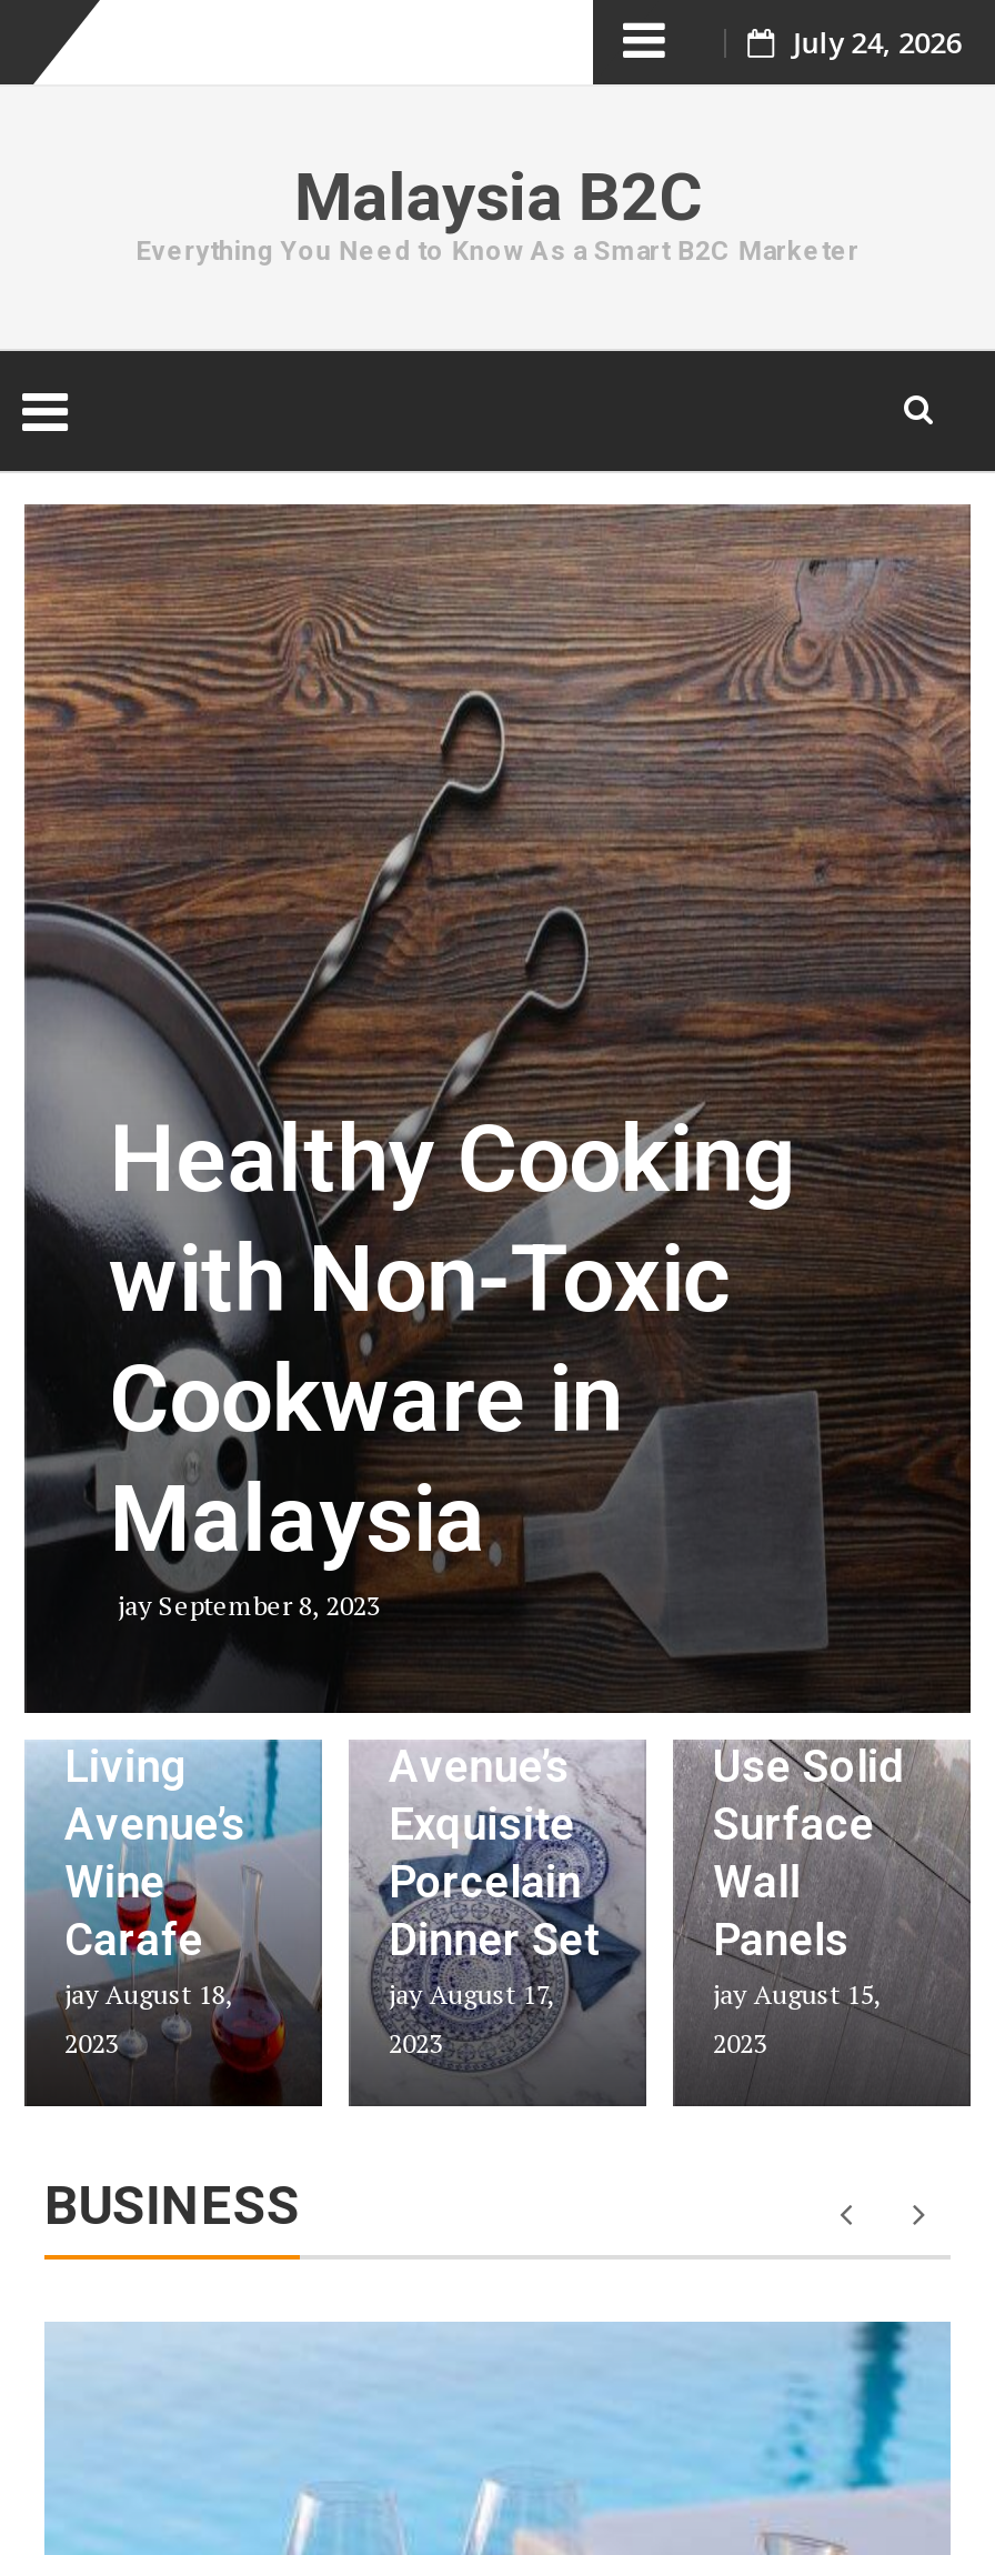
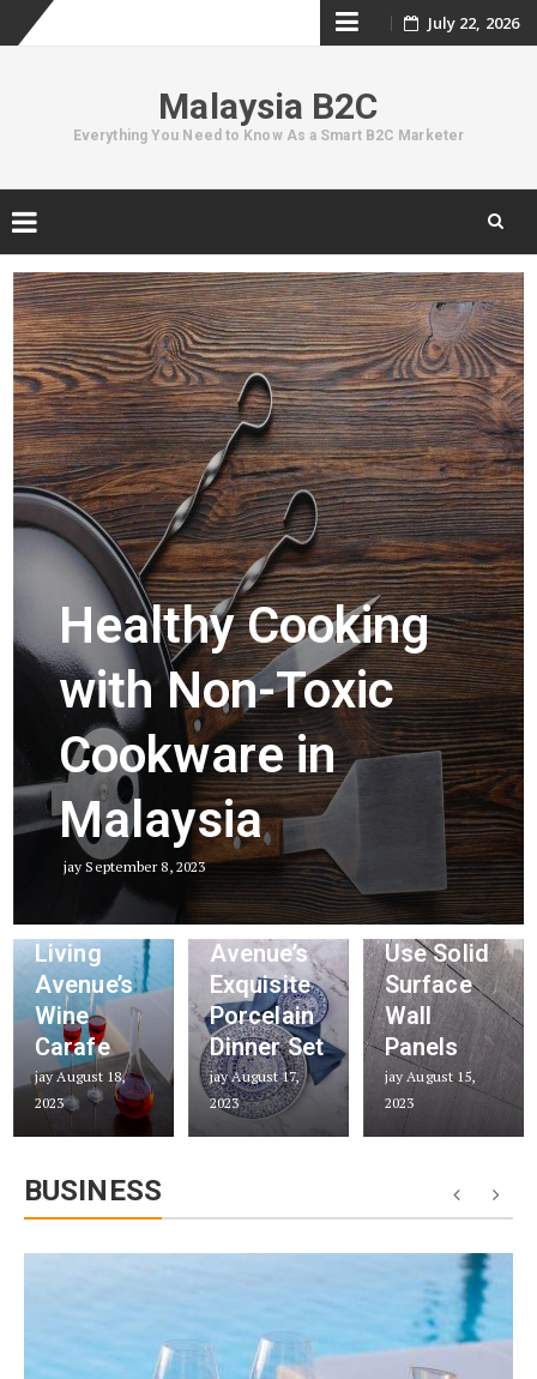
[792,22,962,62] July 24, 2026 -> [428,12,519,34] July 22, 2026

